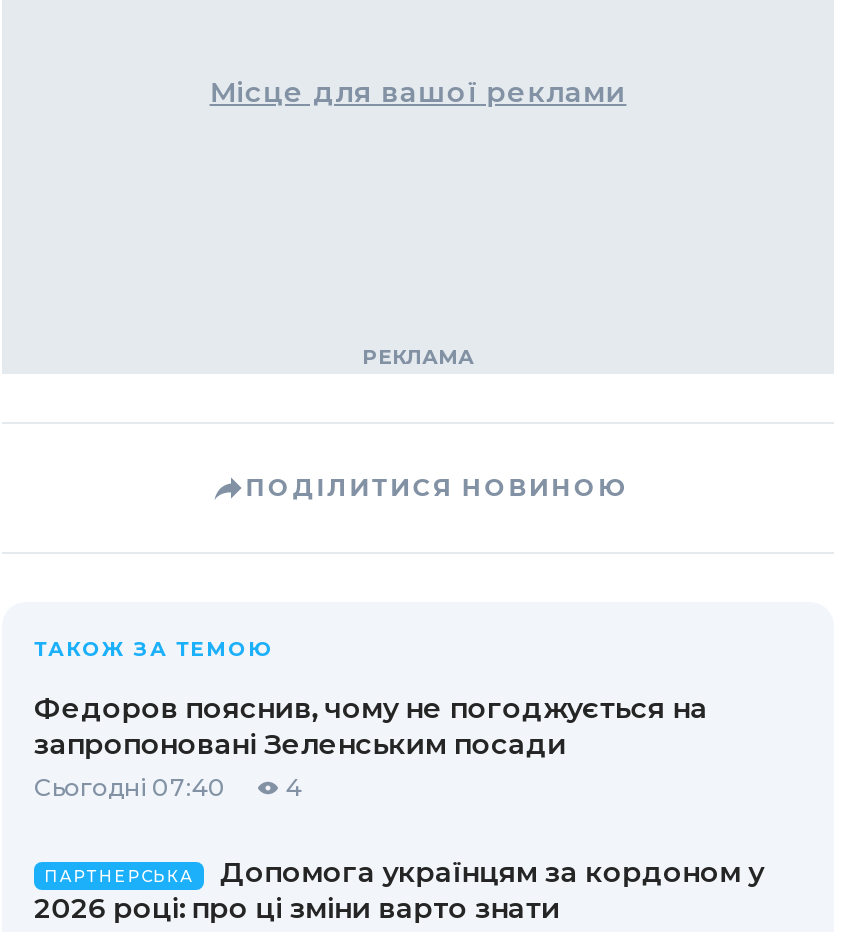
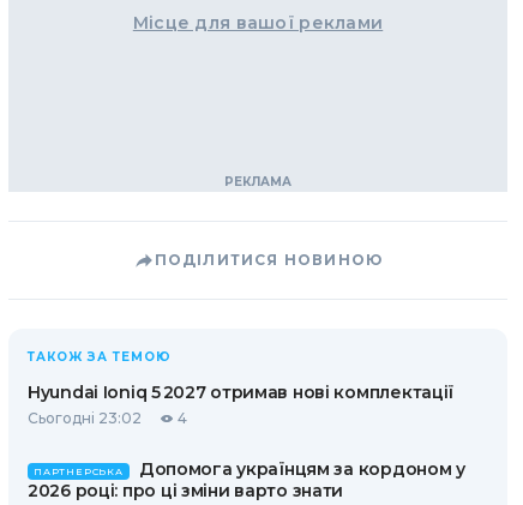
[34,689,708,801] Федоров пояснив, чому не погоджується на | запропоновані Зеленським посади | Сьогодні 07:40 -> [28,381,454,427] Hyundai Ioniq 5 2027 отримав нові комплектації | Сьогодні 23:02

